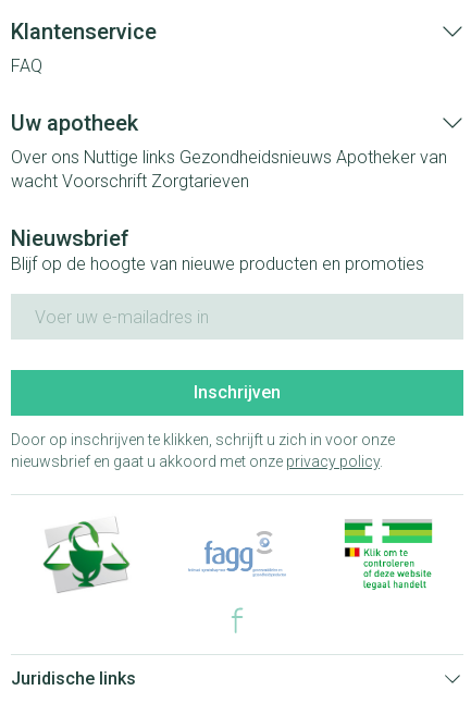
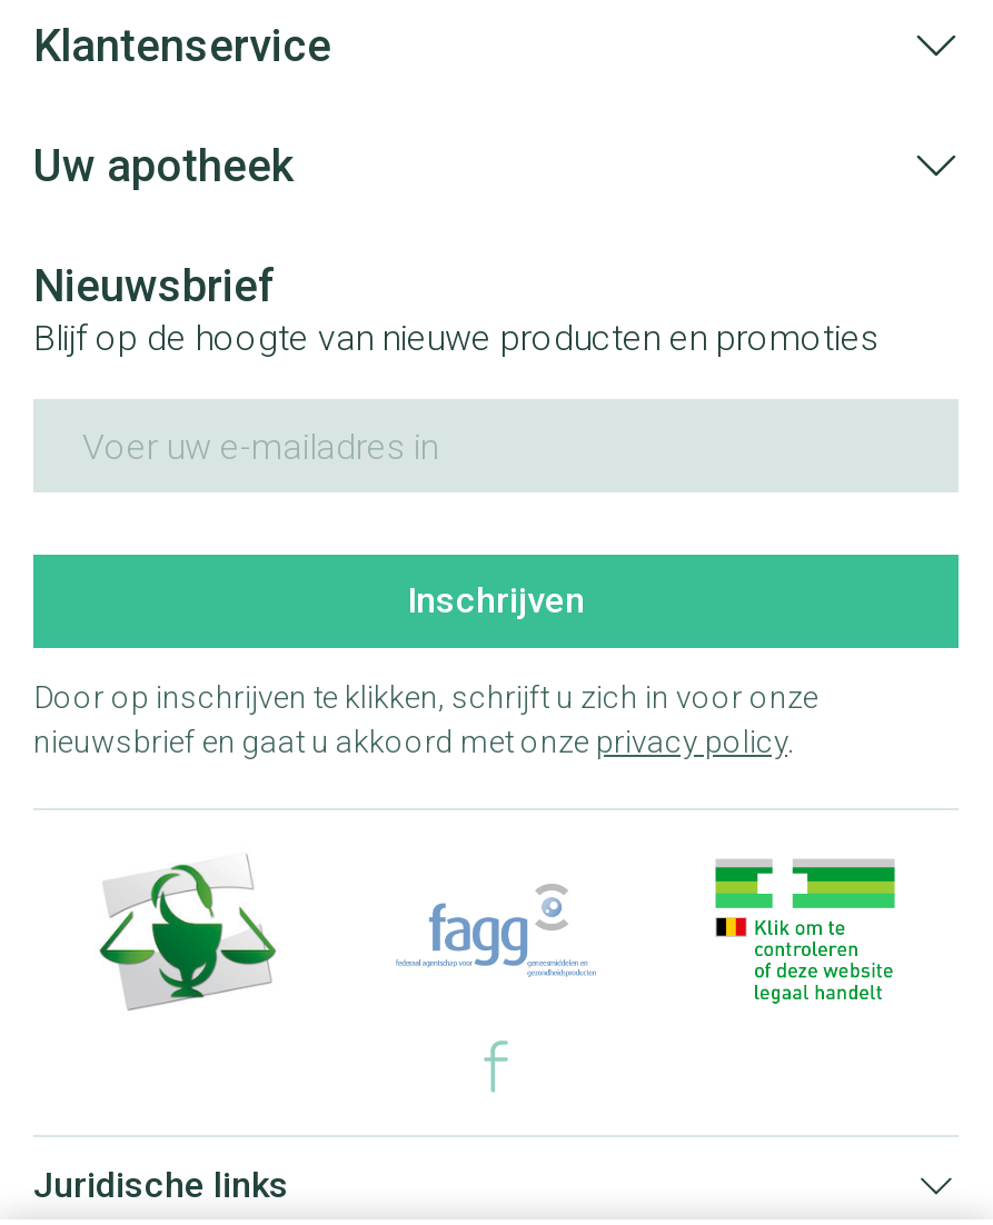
[11,55,42,76] FAQ -> none
[11,147,447,192] Over ons Nuttige links Gezondheidsnieuws Apotheker van | wacht Voorschrift Zorgtarieven -> none

